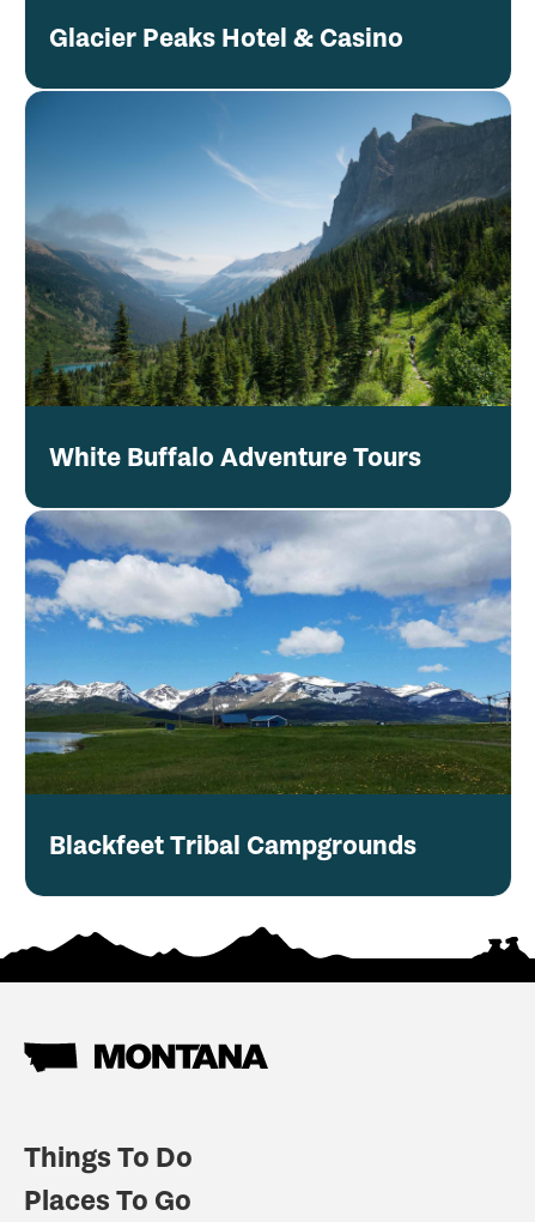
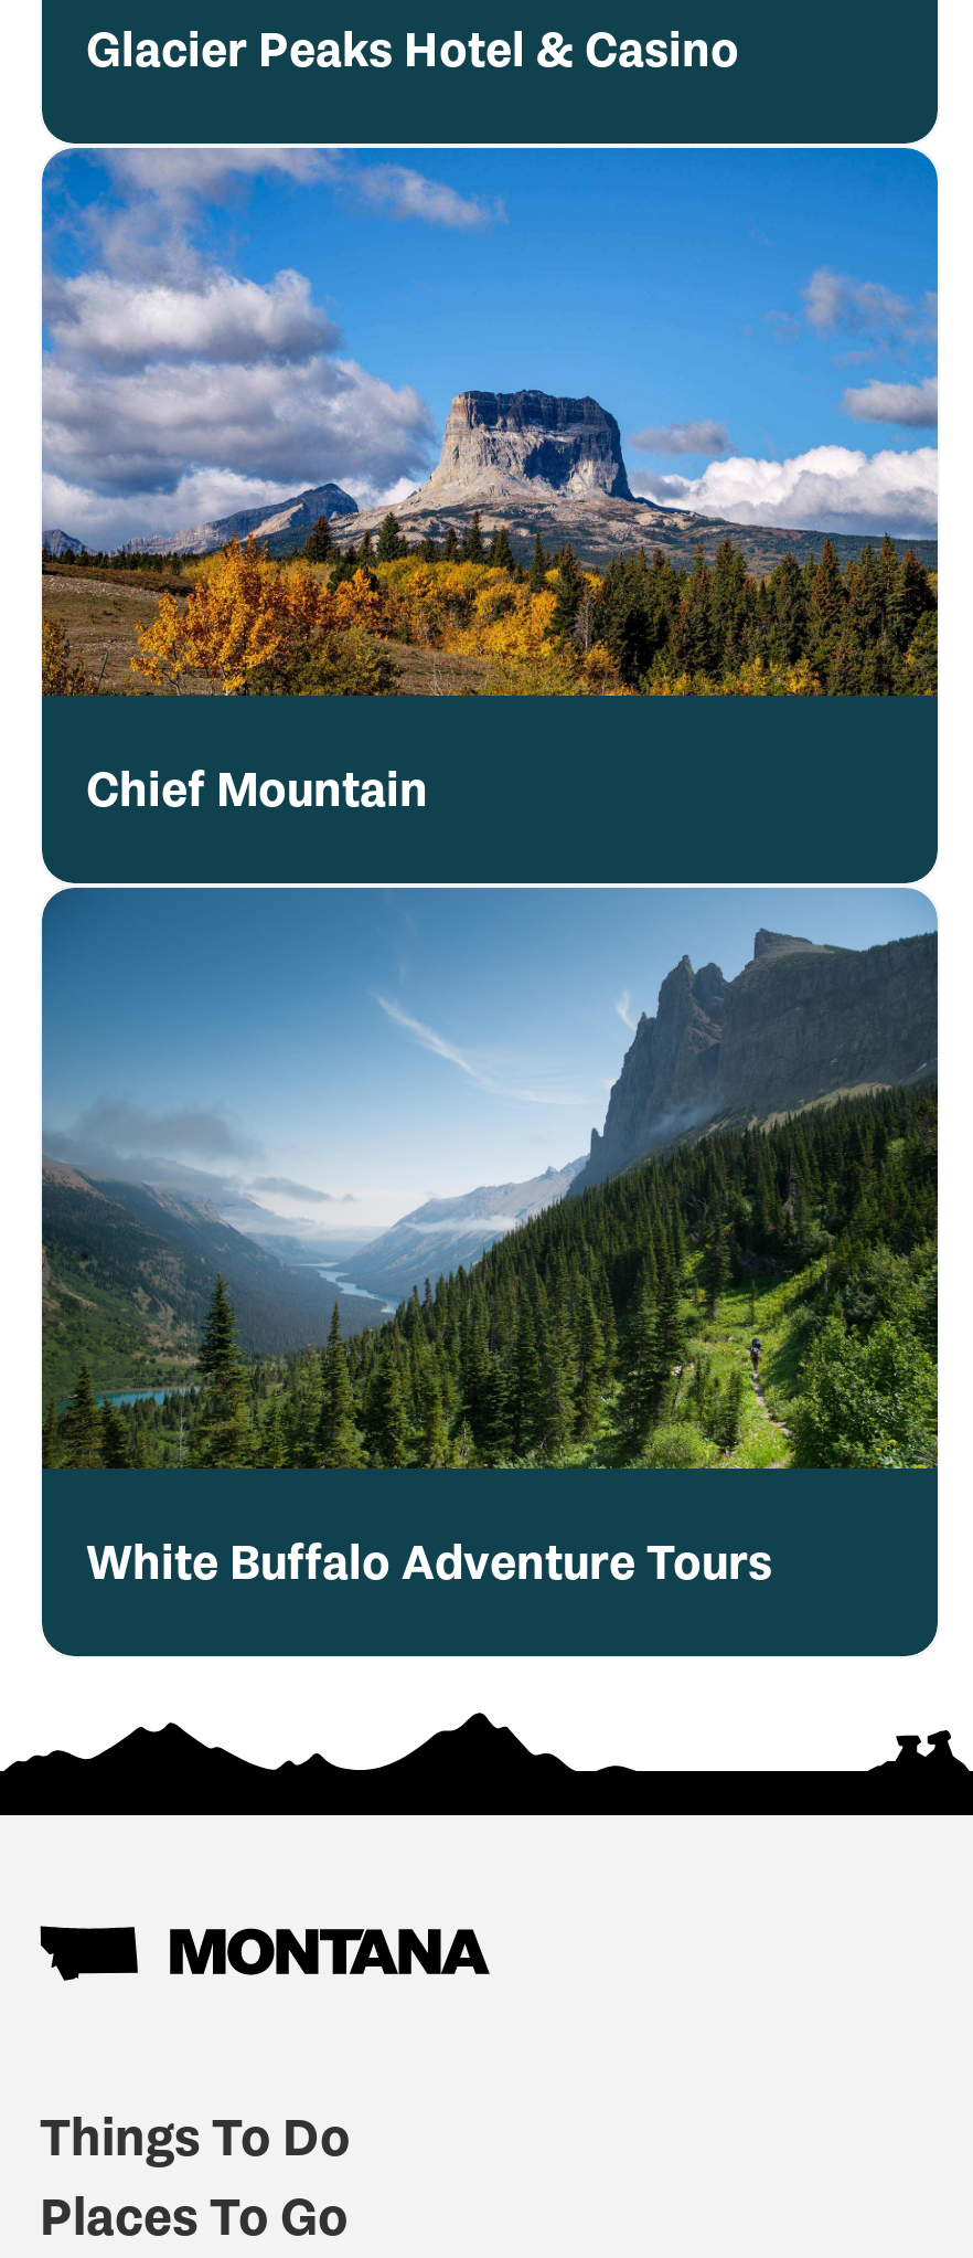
none -> [42,146,940,819] [image] | Chief Mountain
moved [23,89,513,473] -> [38,883,942,1592]: [image] | White Buffalo Adventure Tours
[24,507,512,861] [image] | Blackfeet Tribal Campgrounds -> none

